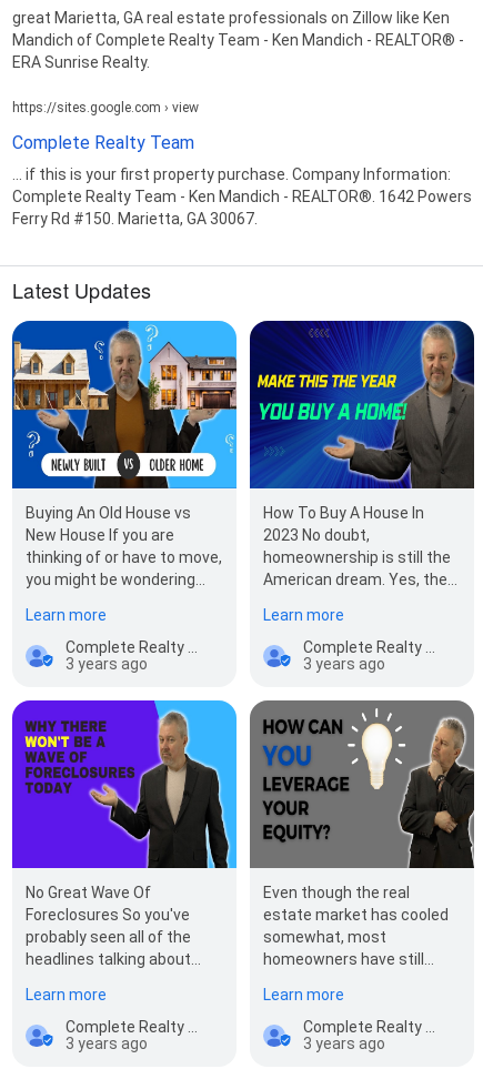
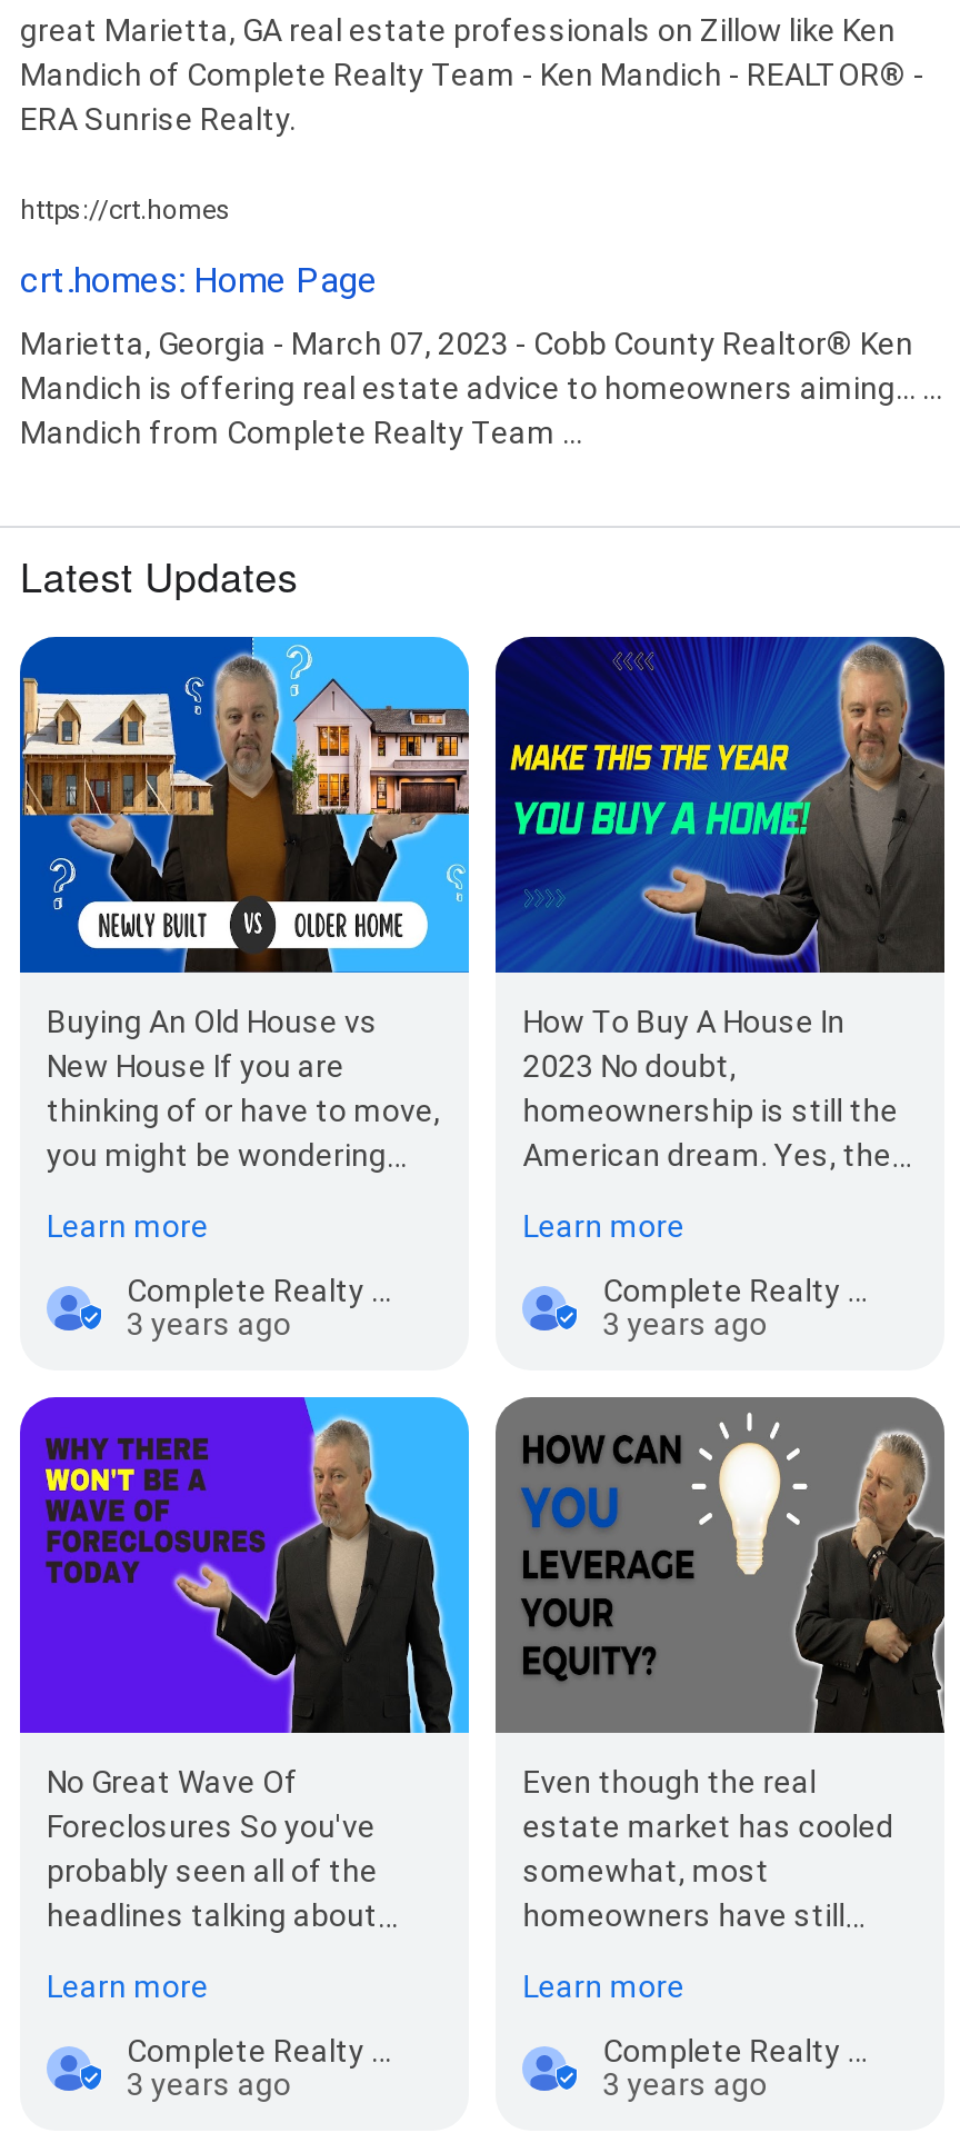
[12,100,199,116] https://sites.google.com › view -> [20,195,231,226] https://crt.homes
[12,132,194,153] Complete Realty Team -> [20,259,378,302] crt.homes: Home Page
[12,166,472,228] ... if this is your first property purchase. Company Information: | Complete Realty Team - Ken Mandich - REALTOR®. 1642 Powers | Ferry Rd #150. Marietta, GA 30067. -> [20,326,942,451] Marietta, Georgia - March 07, 2023 - Cobb County Realtor® Ken | Mandich is offering real estate advice to homeowners aiming... ... | Mandich from Complete Realty Team ...

